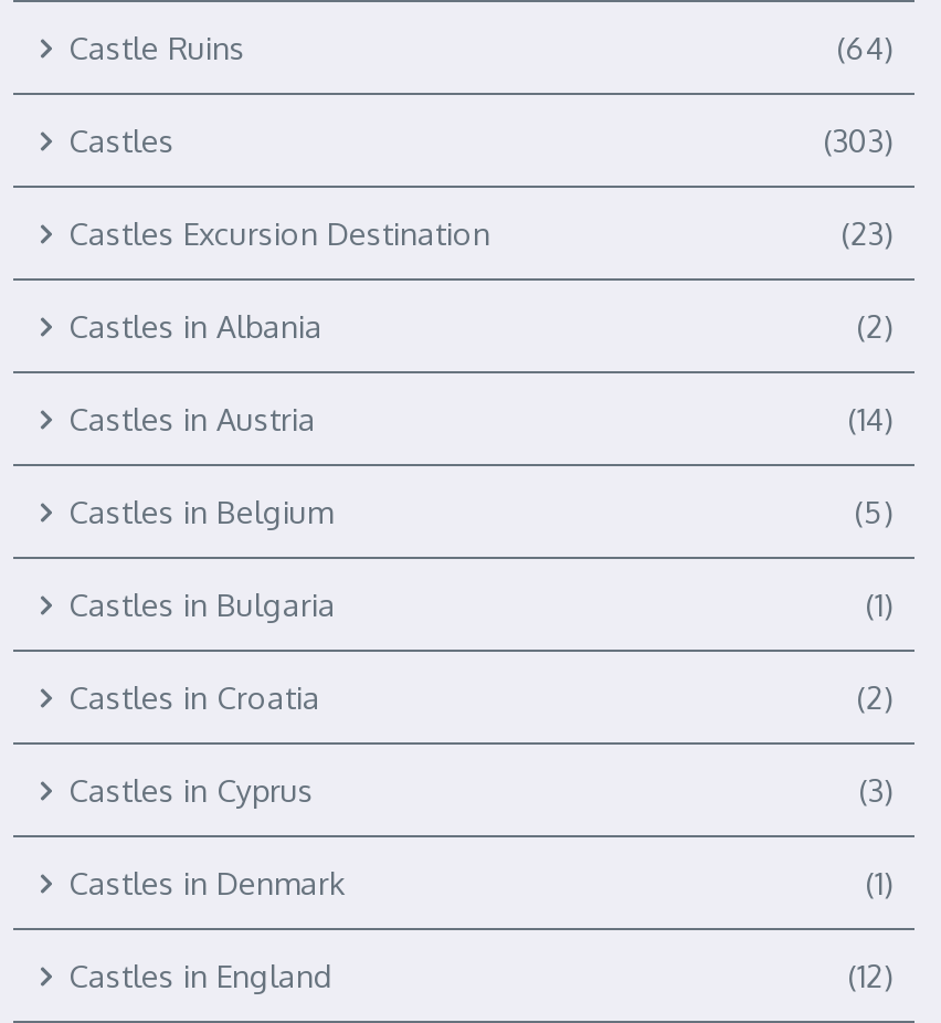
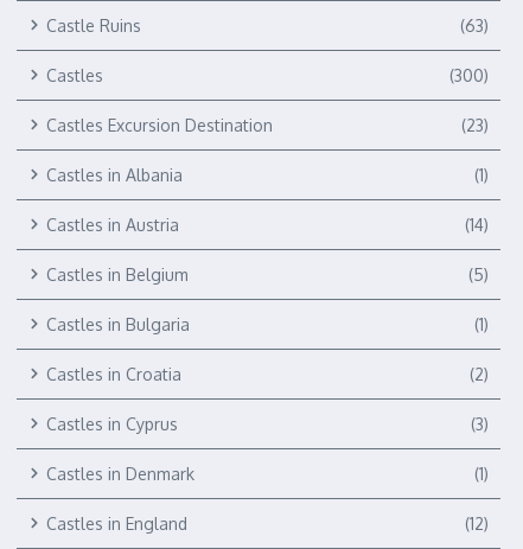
[837,29,892,66] (64) -> [460,15,489,36] (63)
[824,122,892,159] (303) -> [449,65,489,85] (300)
[857,307,892,345] (2) -> [474,165,489,185] (1)

